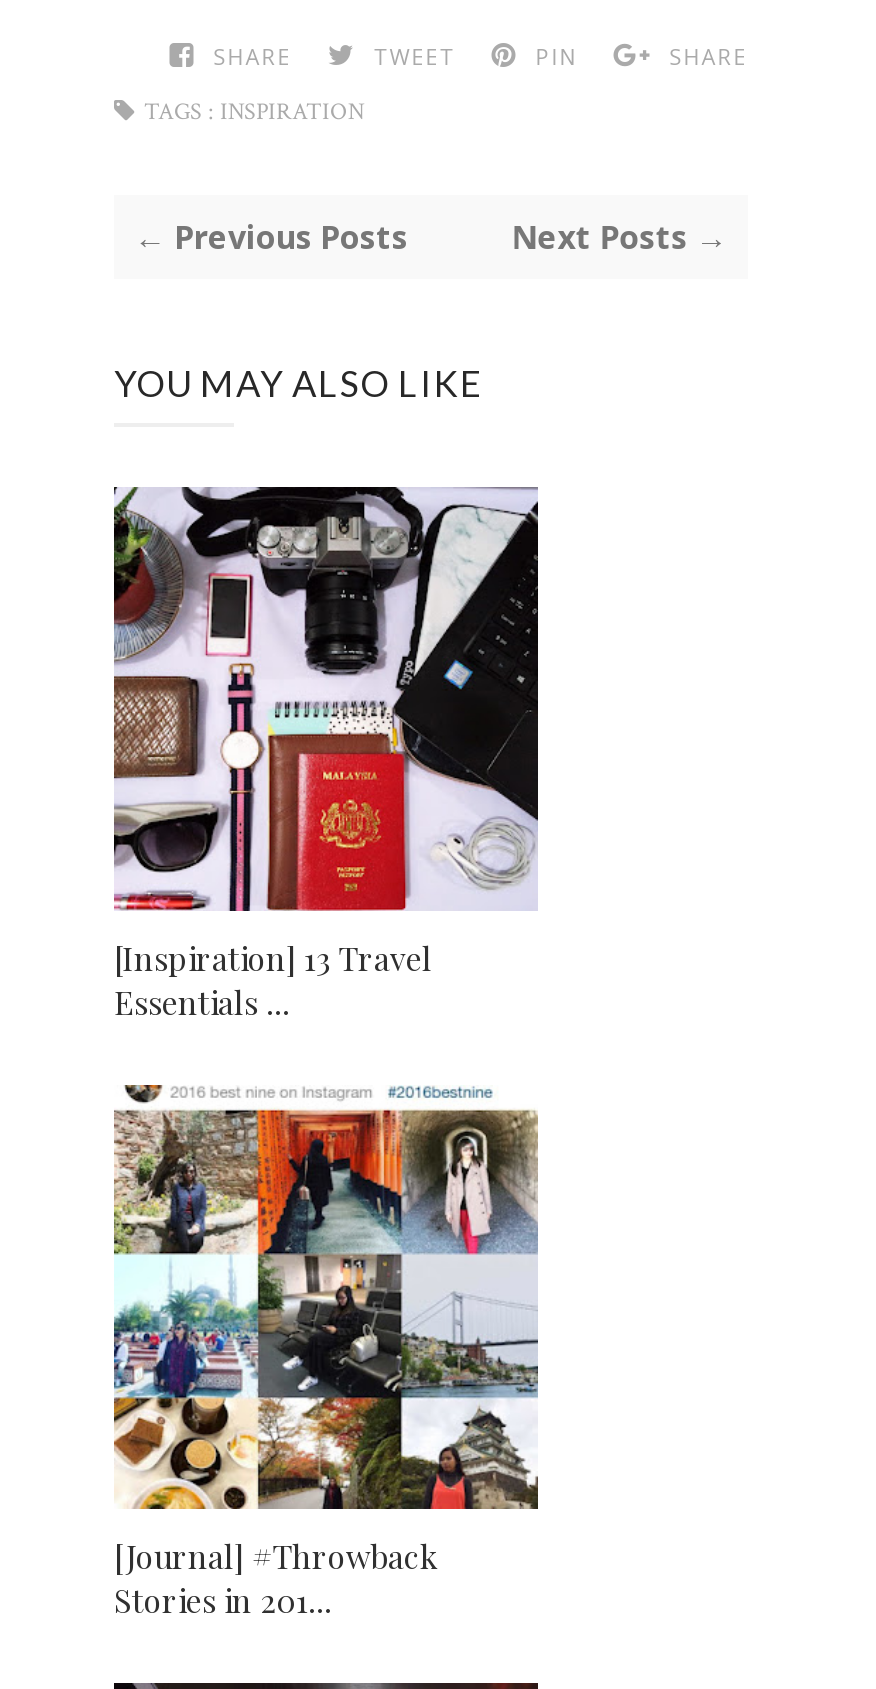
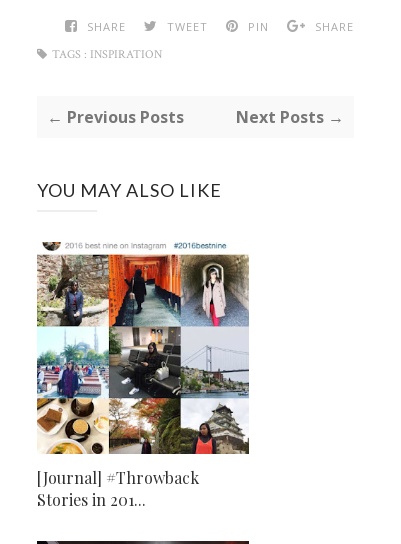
[112,485,540,1023] [image] | [Inspiration] 13 Travel | Essentials ... -> none

